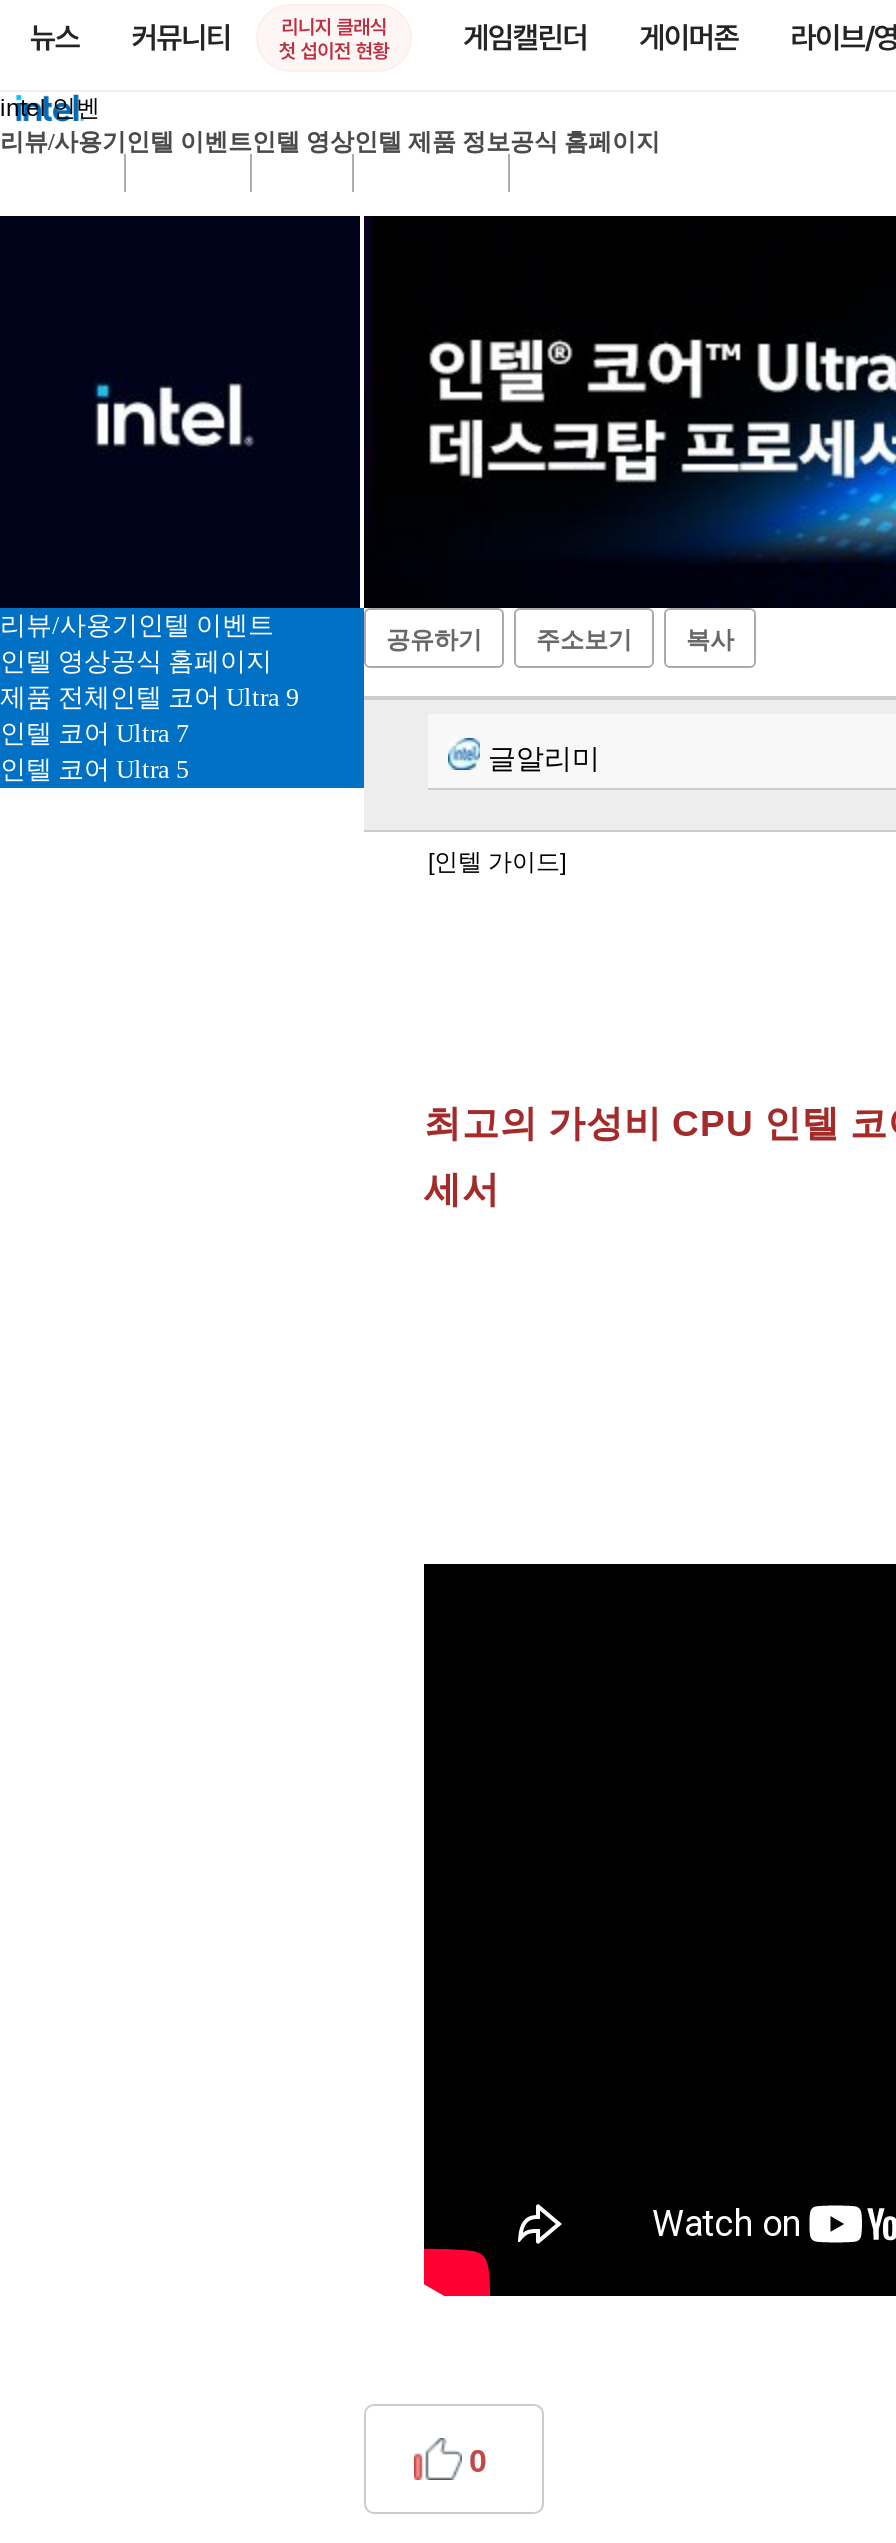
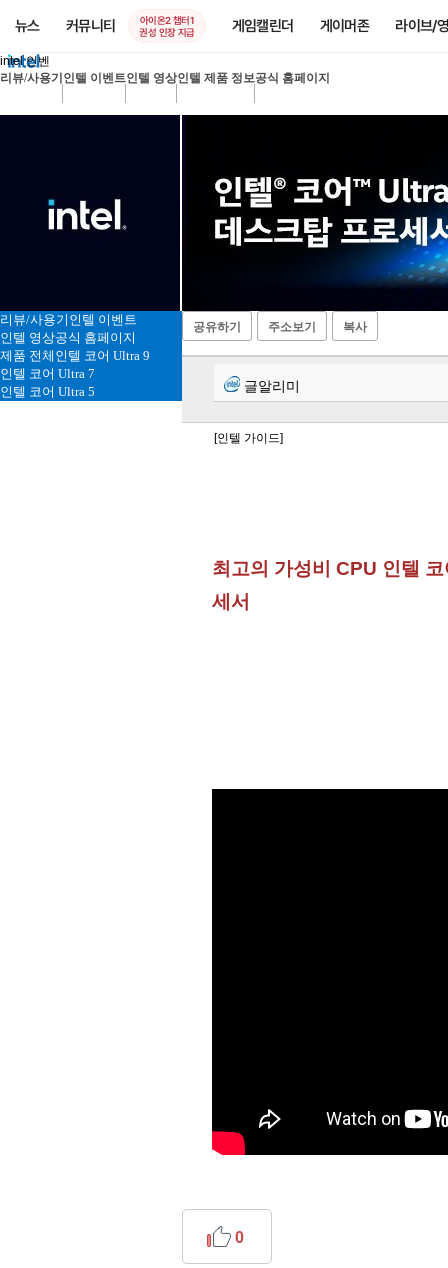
[279,14,389,62] 리니지 클래식 | 첫 섭이전 현황 -> [139,14,195,38] 아이온2 챕터1 | 권성 인장 지급

